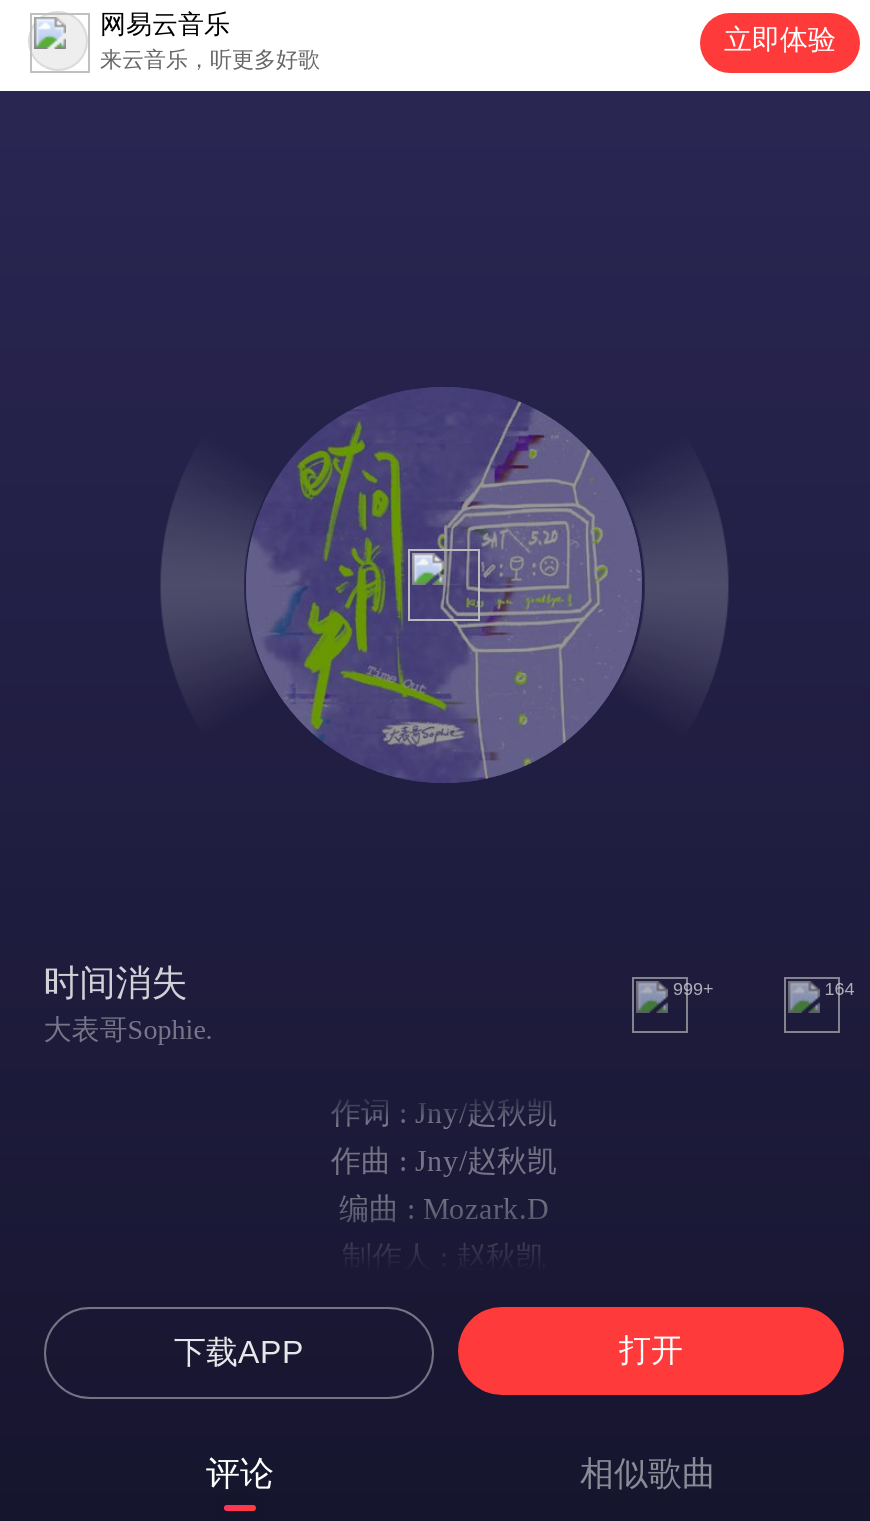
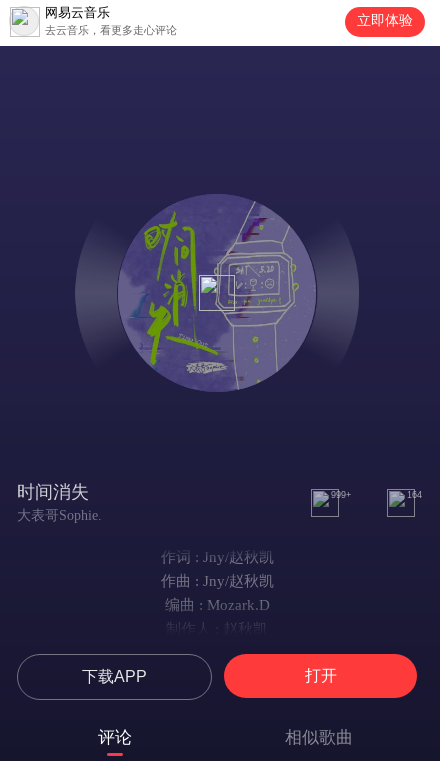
[100,47,320,71] 来云音乐，听更多好歌 -> [45,24,177,36] 去云音乐，看更多走心评论

